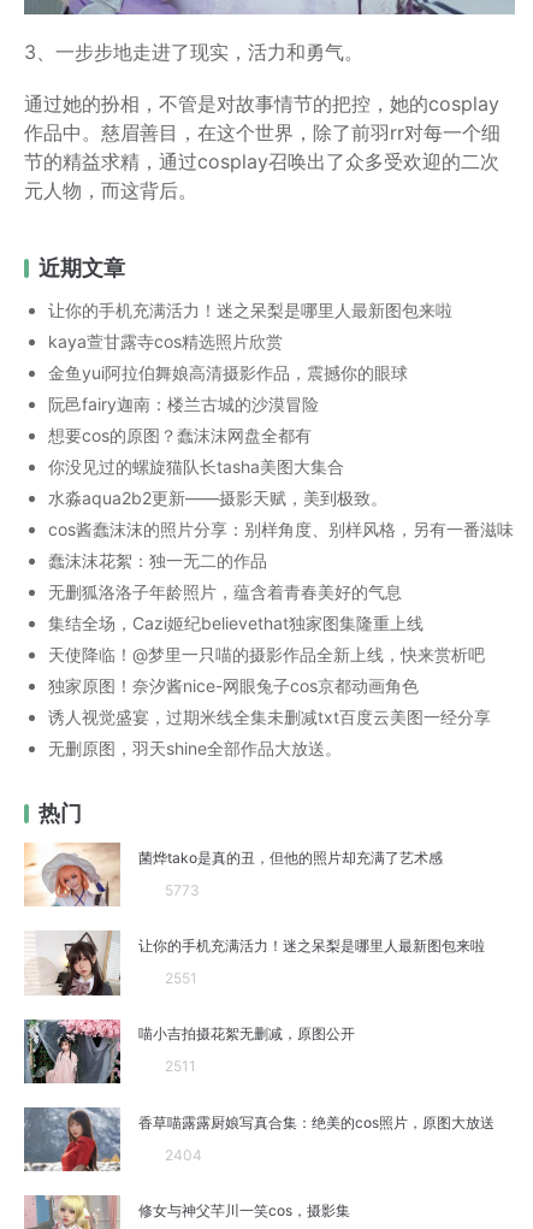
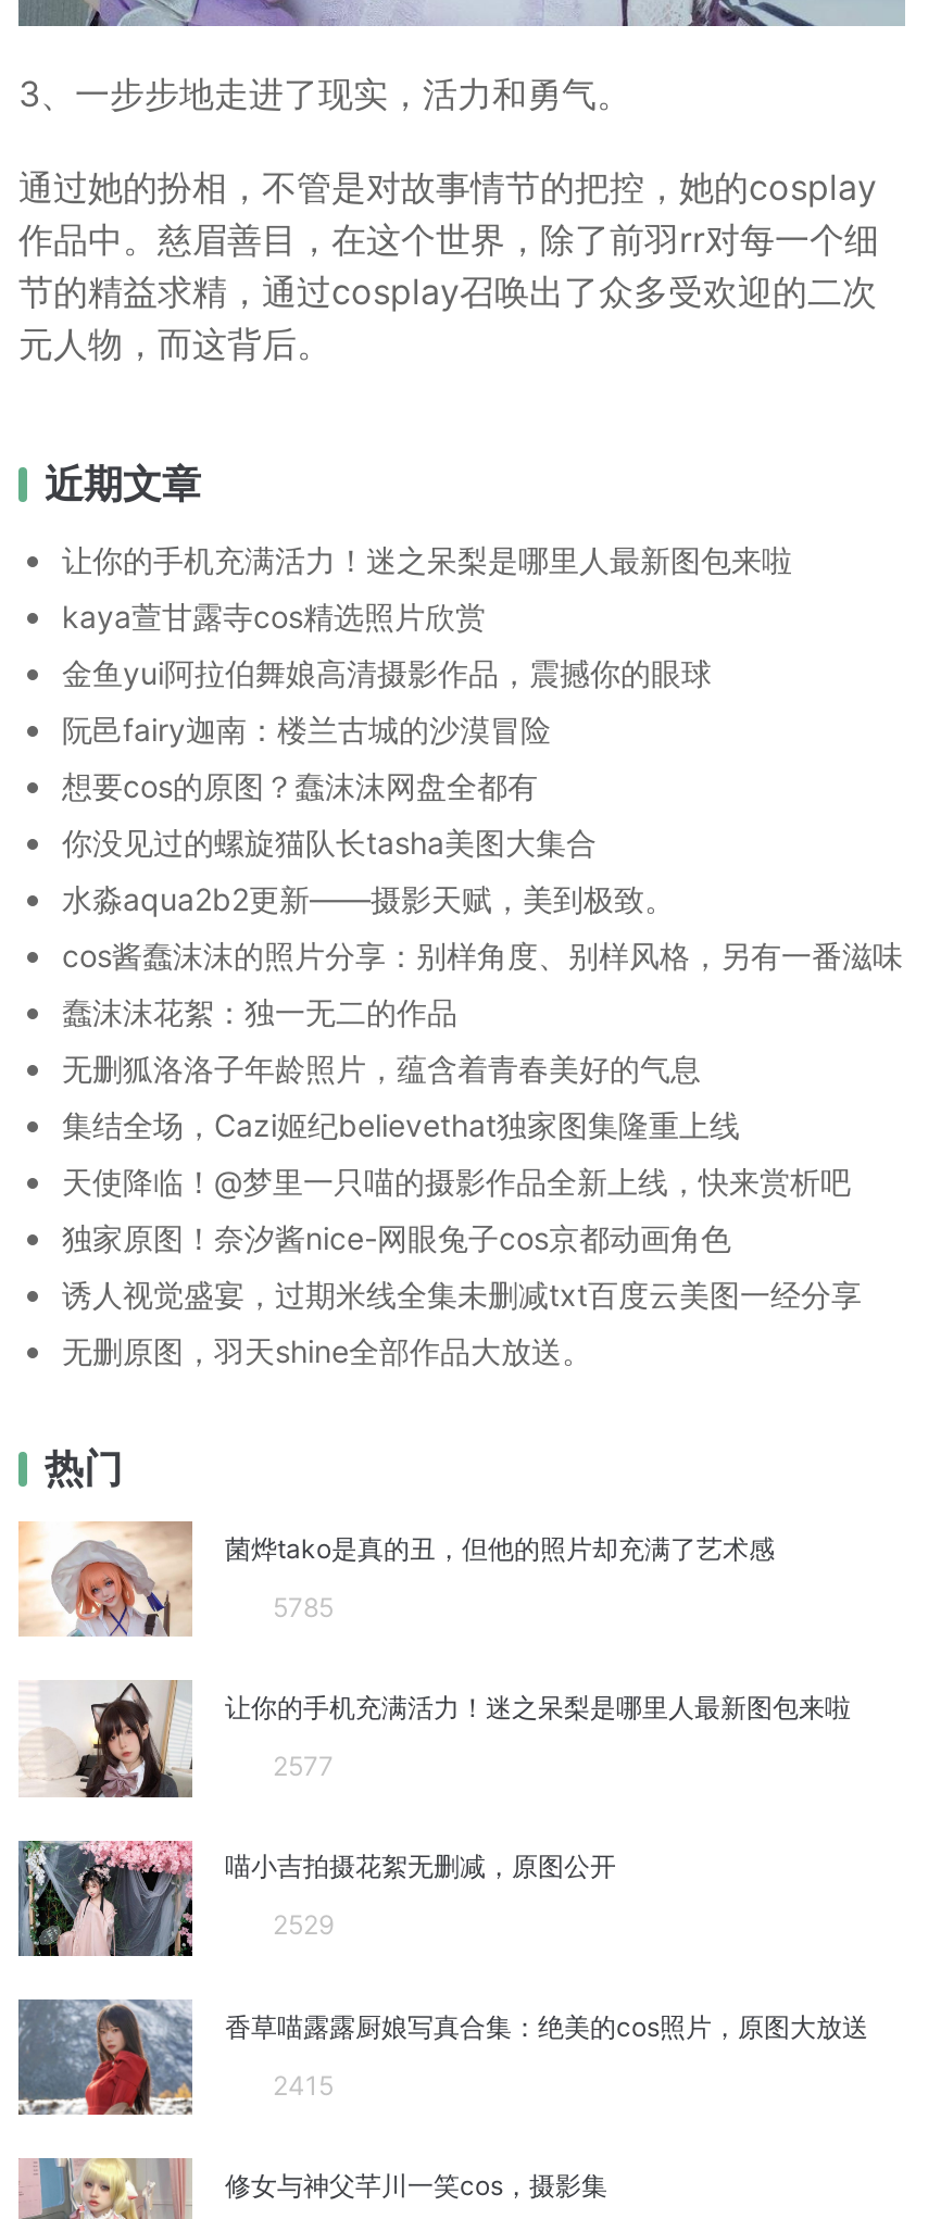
[165,881,200,899] 5773 -> [273,1590,334,1623] 5785
[165,969,197,987] 2551 -> [273,1750,334,1782] 2577
[165,1057,196,1075] 2511 -> [273,1909,334,1942] 2529
[165,1146,202,1164] 2404 -> [273,2068,334,2101] 2415

